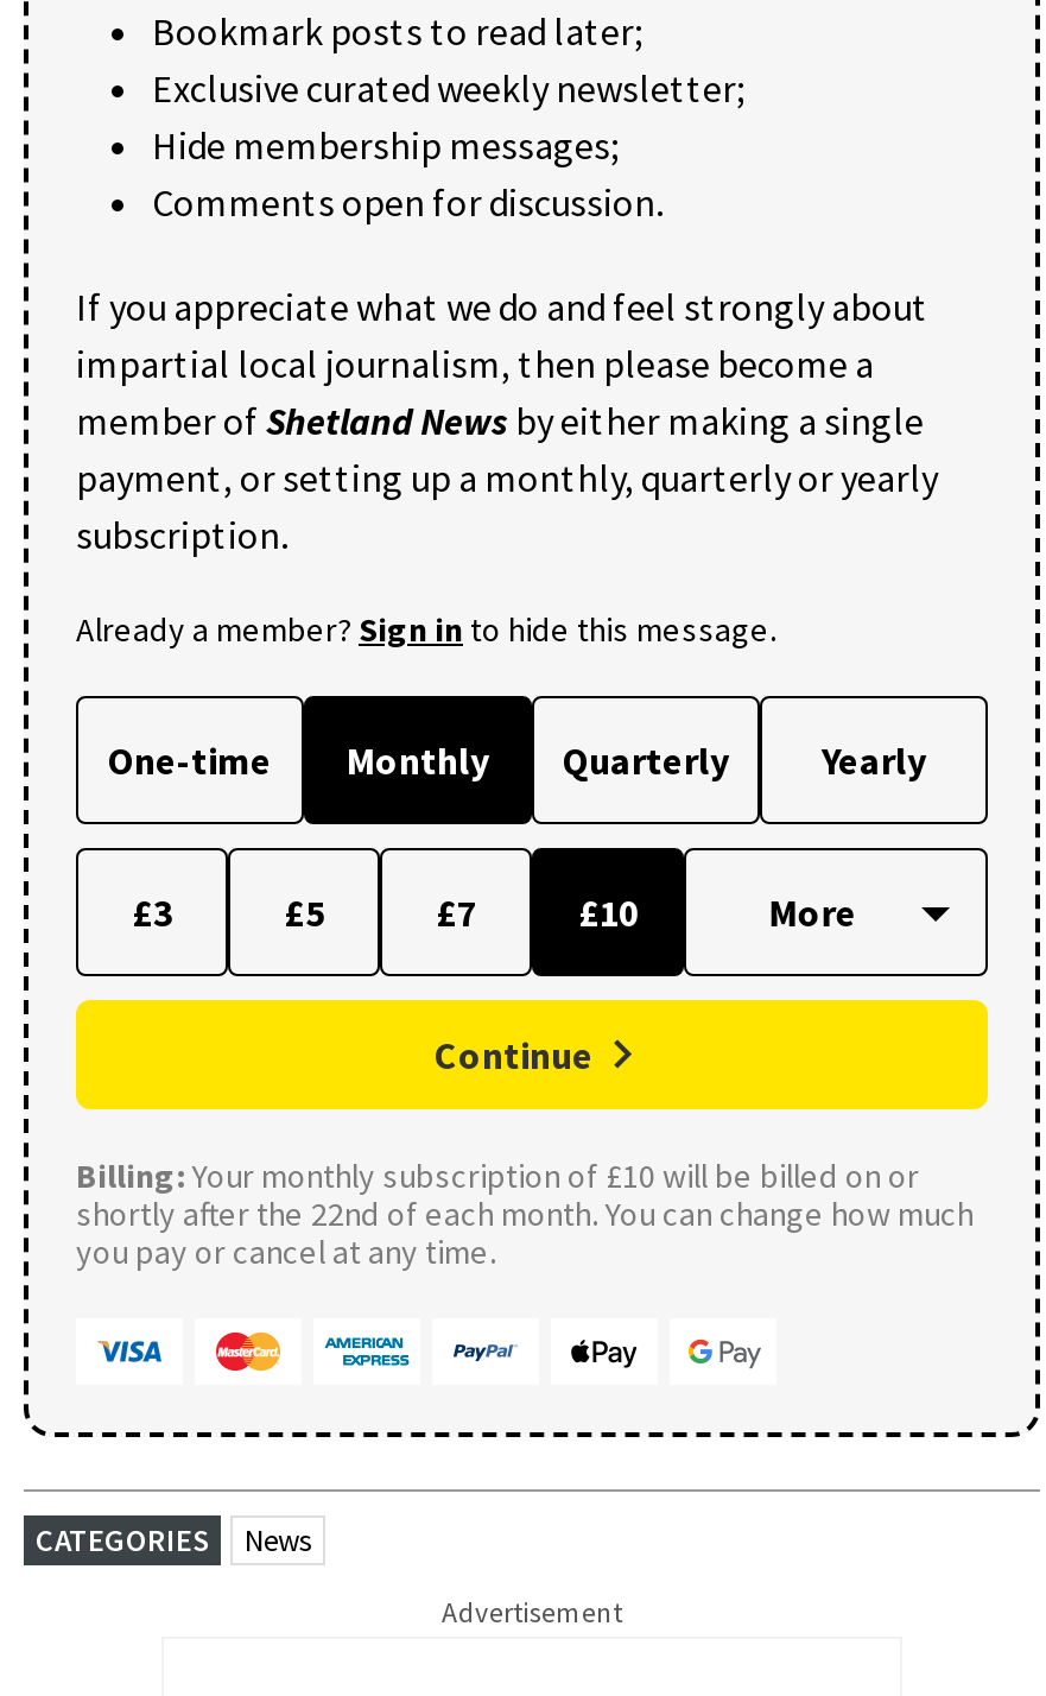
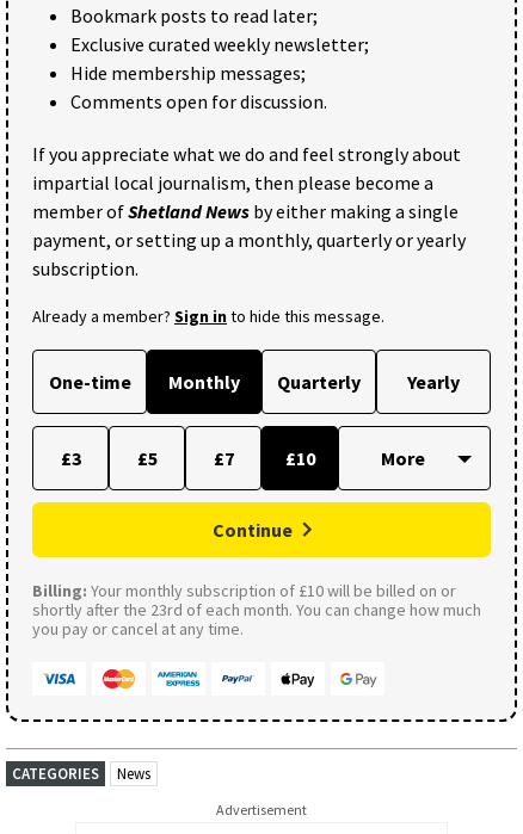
[76,1192,974,1234] shortly after the 22nd of each month. You can change how much -> [32,599,481,620] shortly after the 23rd of each month. You can change how much

